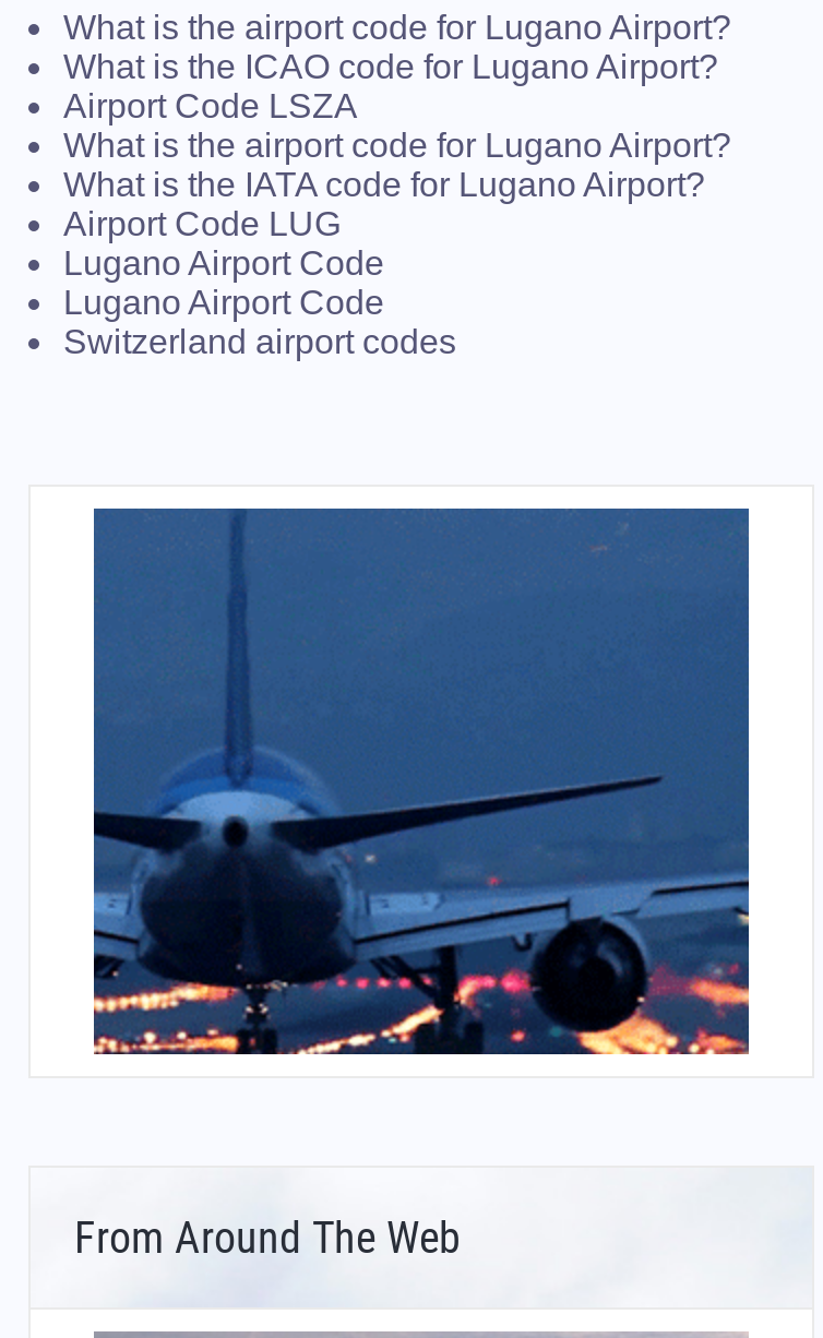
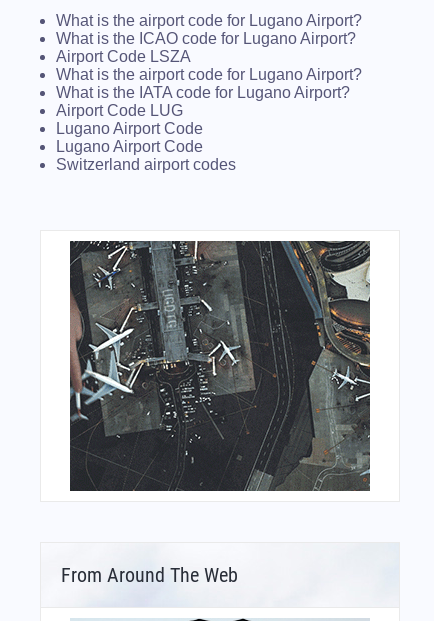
[92,509,751,1056] [image] -> [69,240,371,492] [image]

